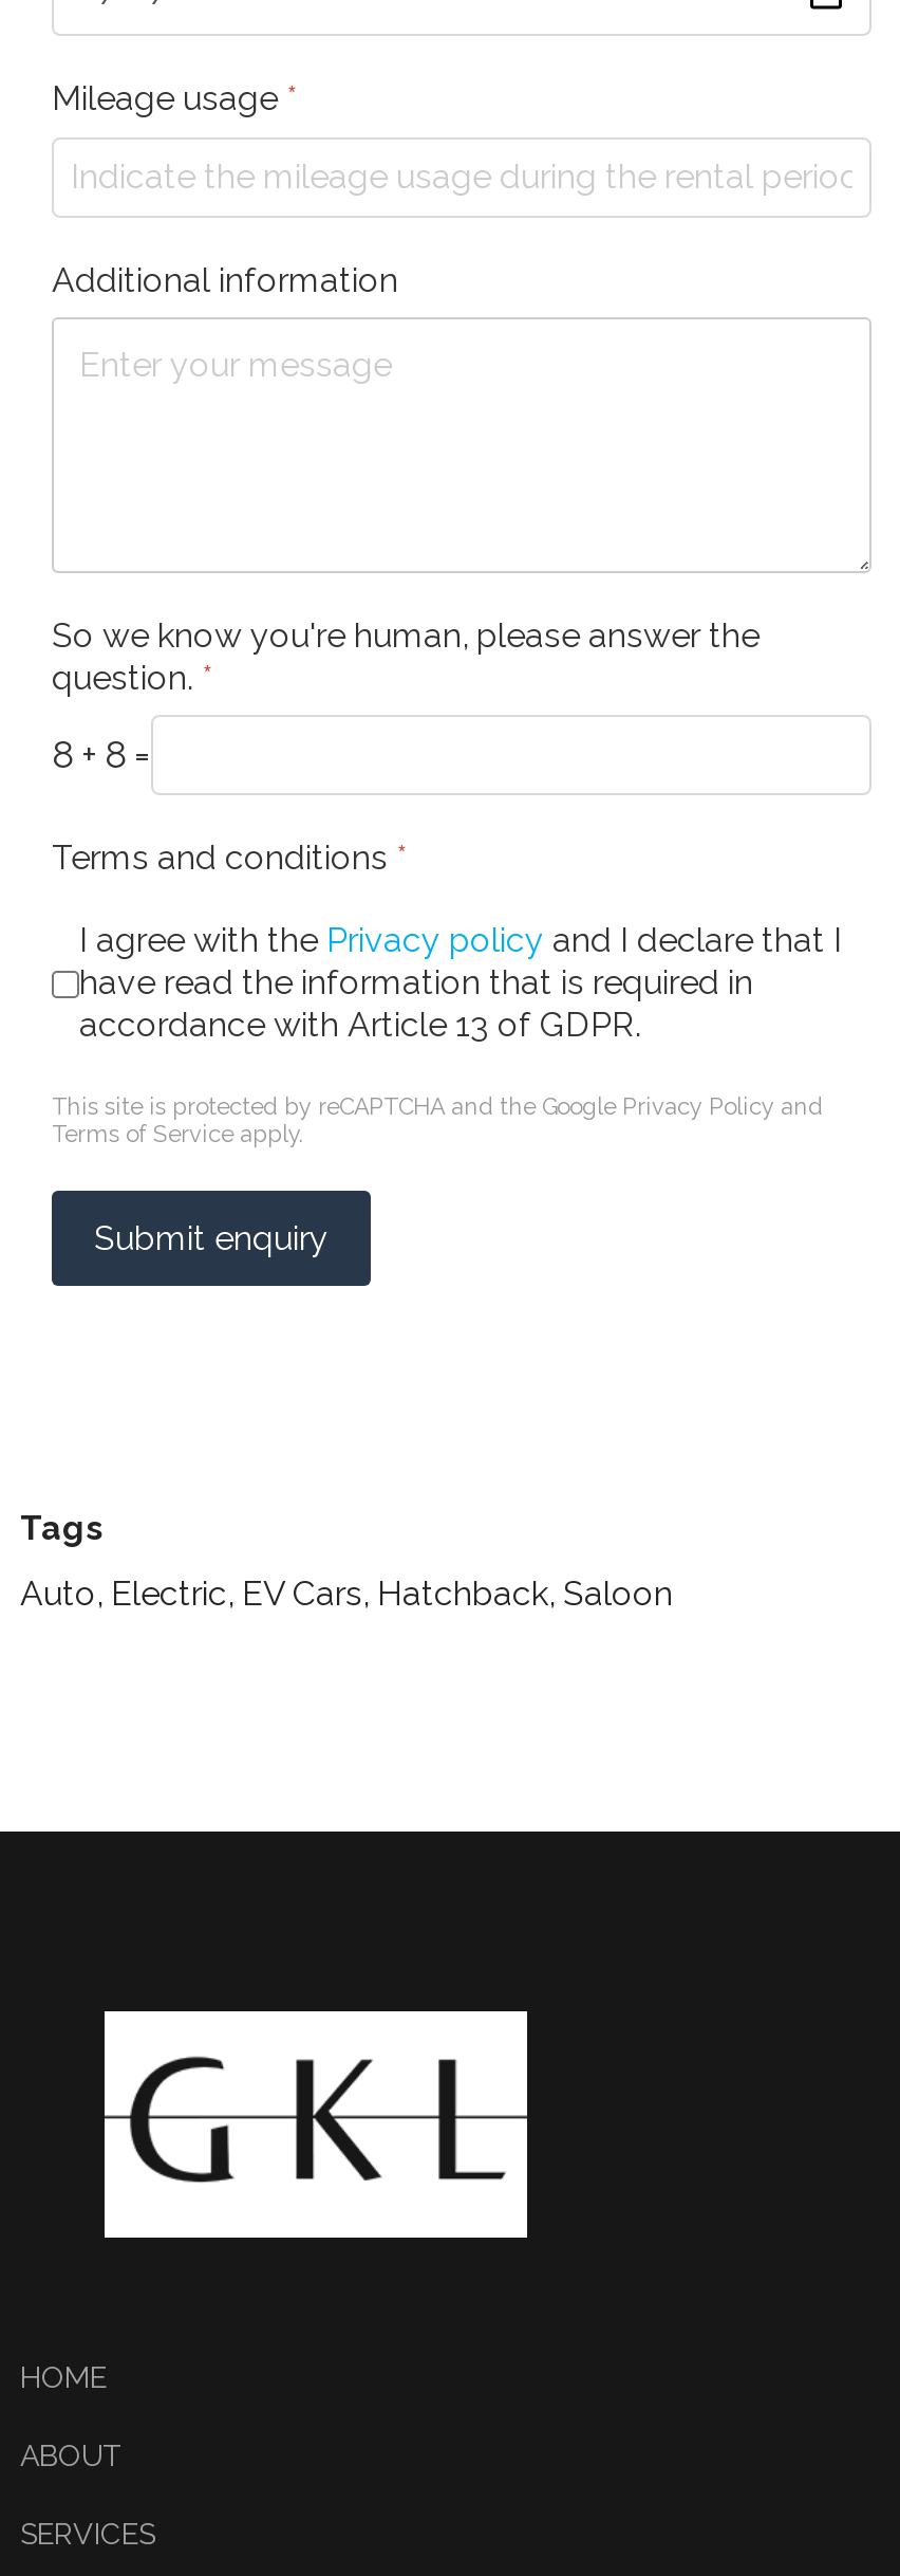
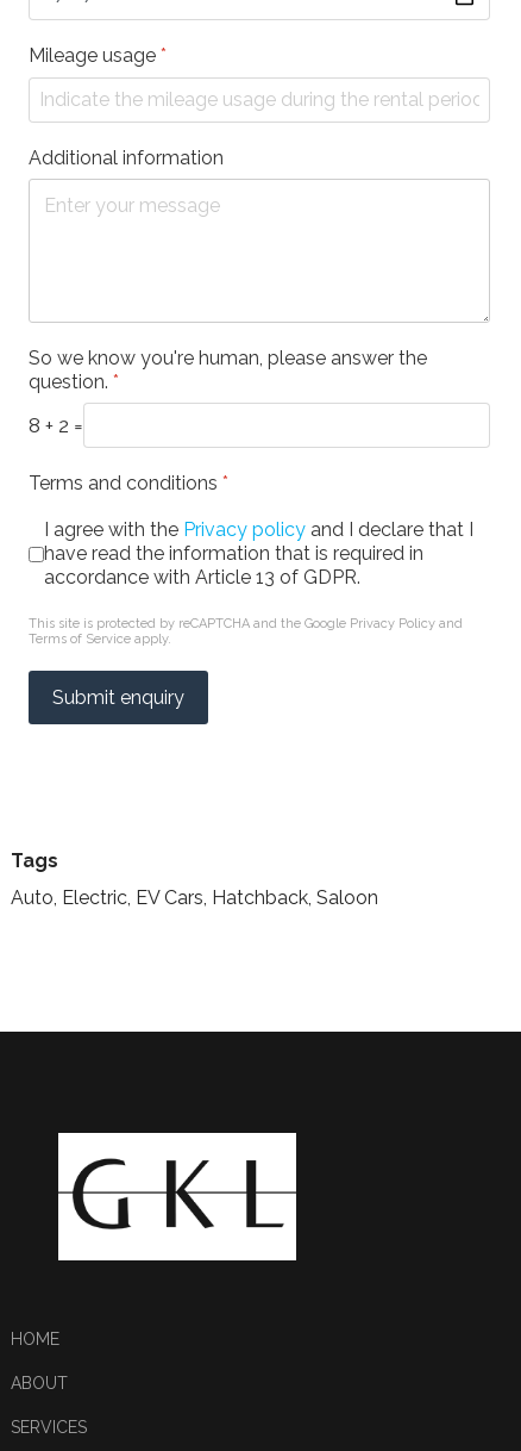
[52,733,151,777] 8 + 8 = -> [29,413,83,438] 8 + 2 =

